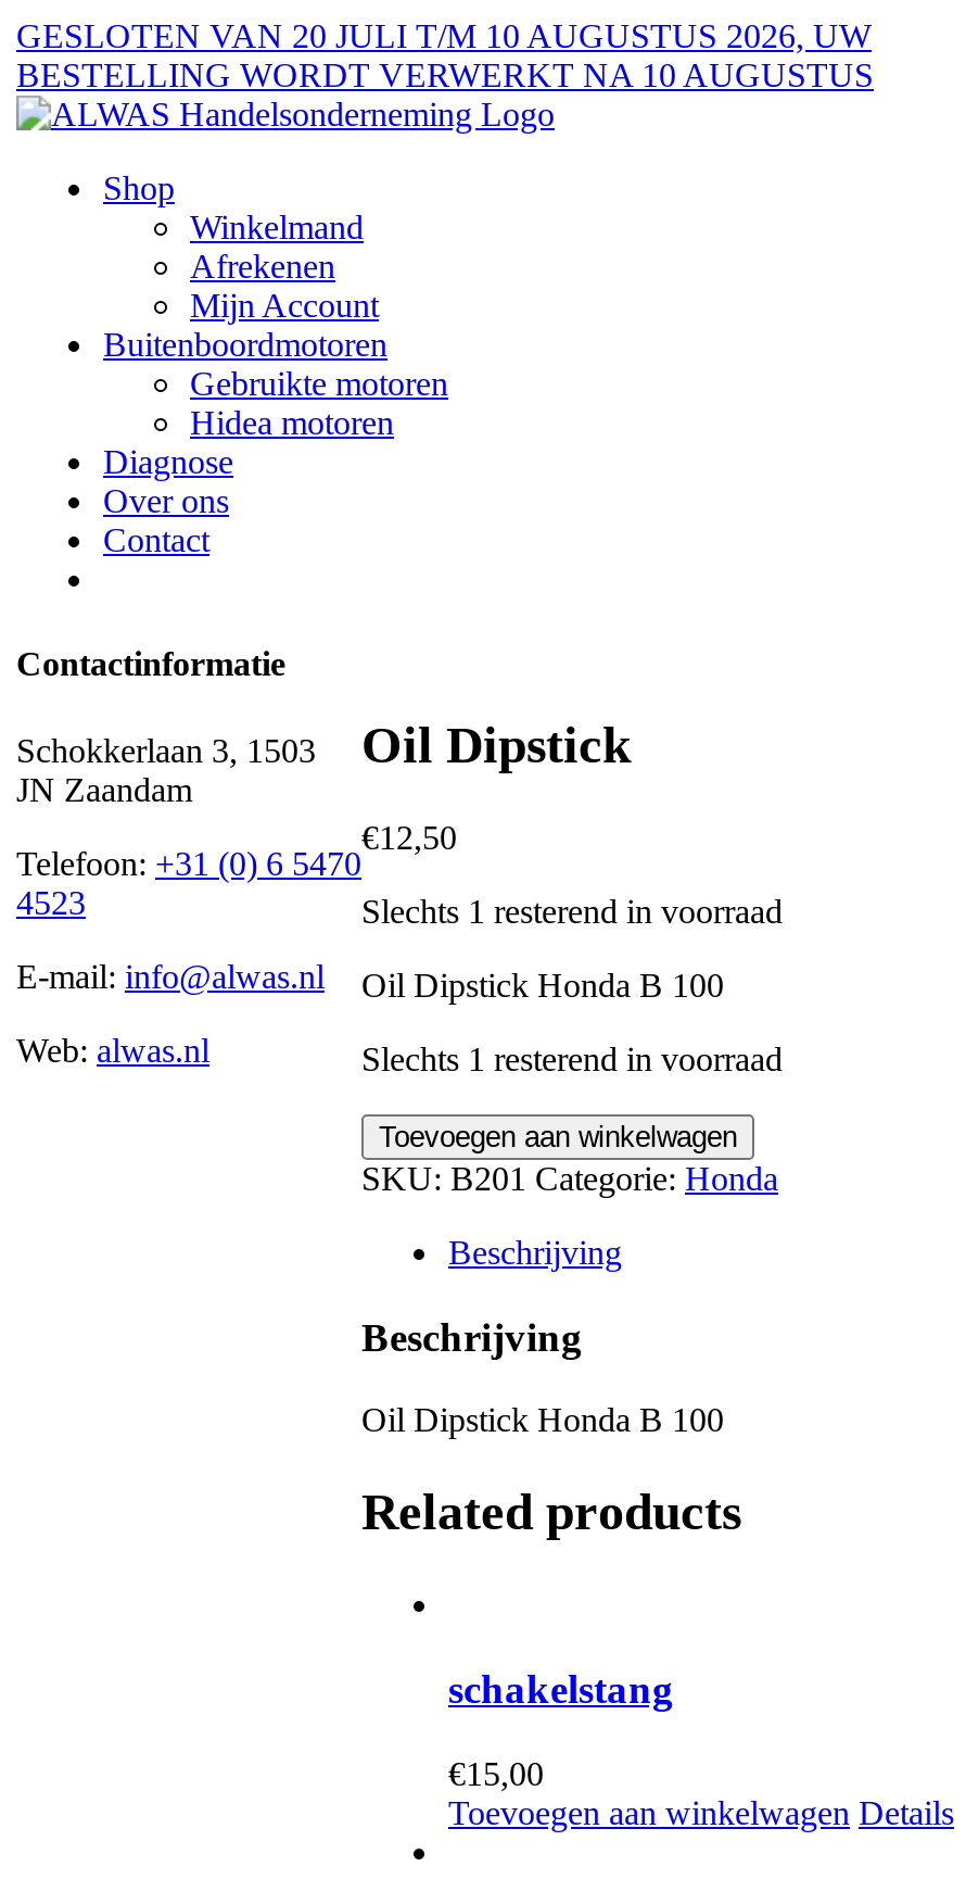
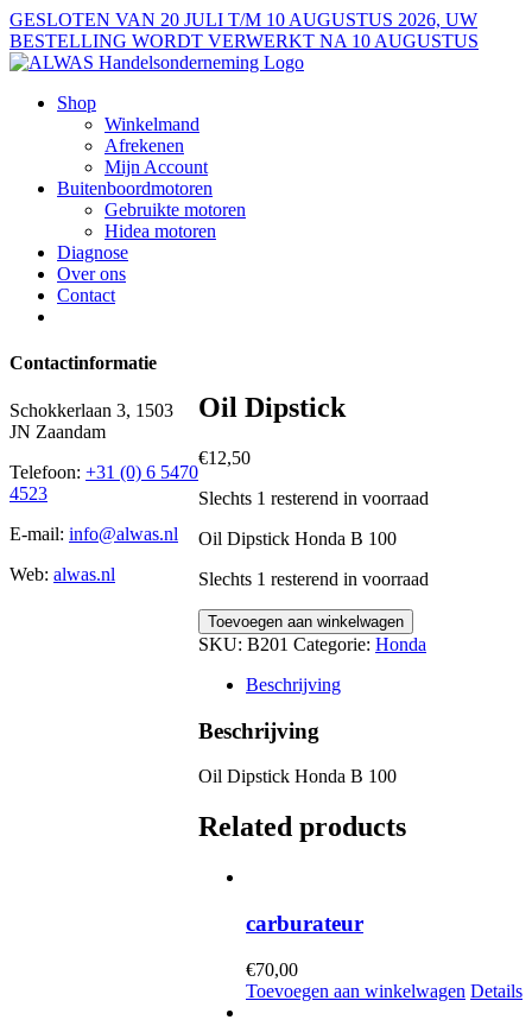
[448,1666,674,1711] schakelstang -> [246,911,363,936] carburateur
[448,1754,544,1791] €15,00 -> [246,959,298,979] €70,00

